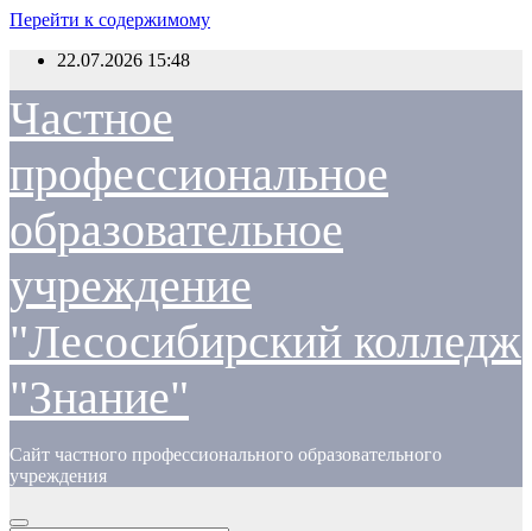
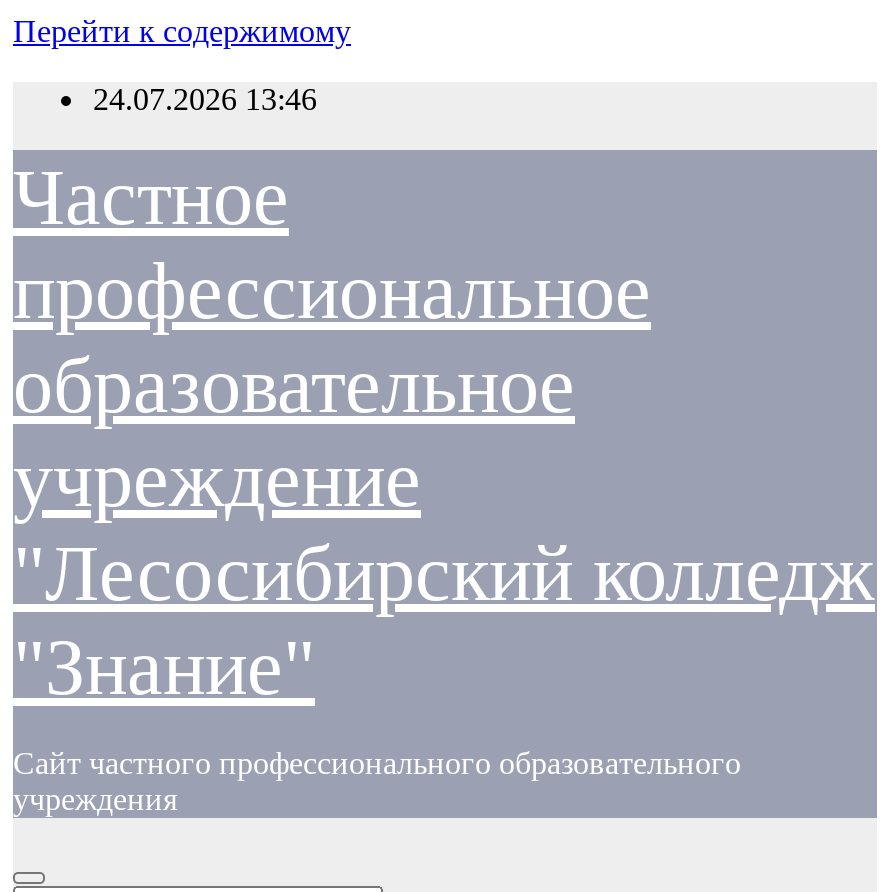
[57,50,190,70] 22.07.2026 15:48 -> [93,82,317,116] 24.07.2026 13:46

